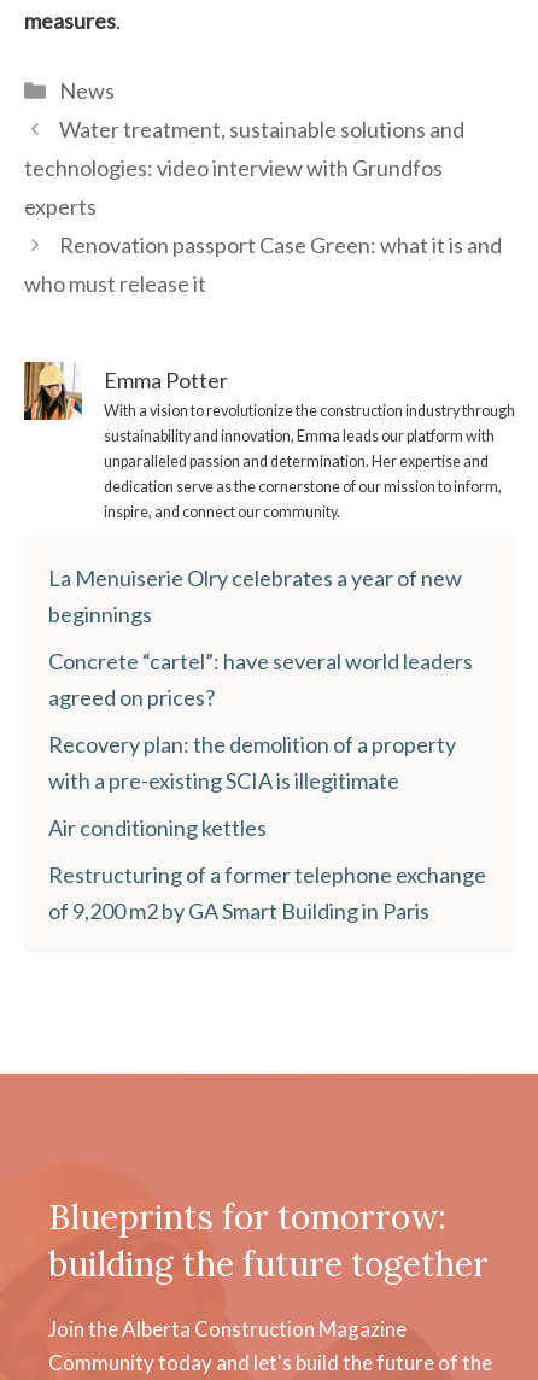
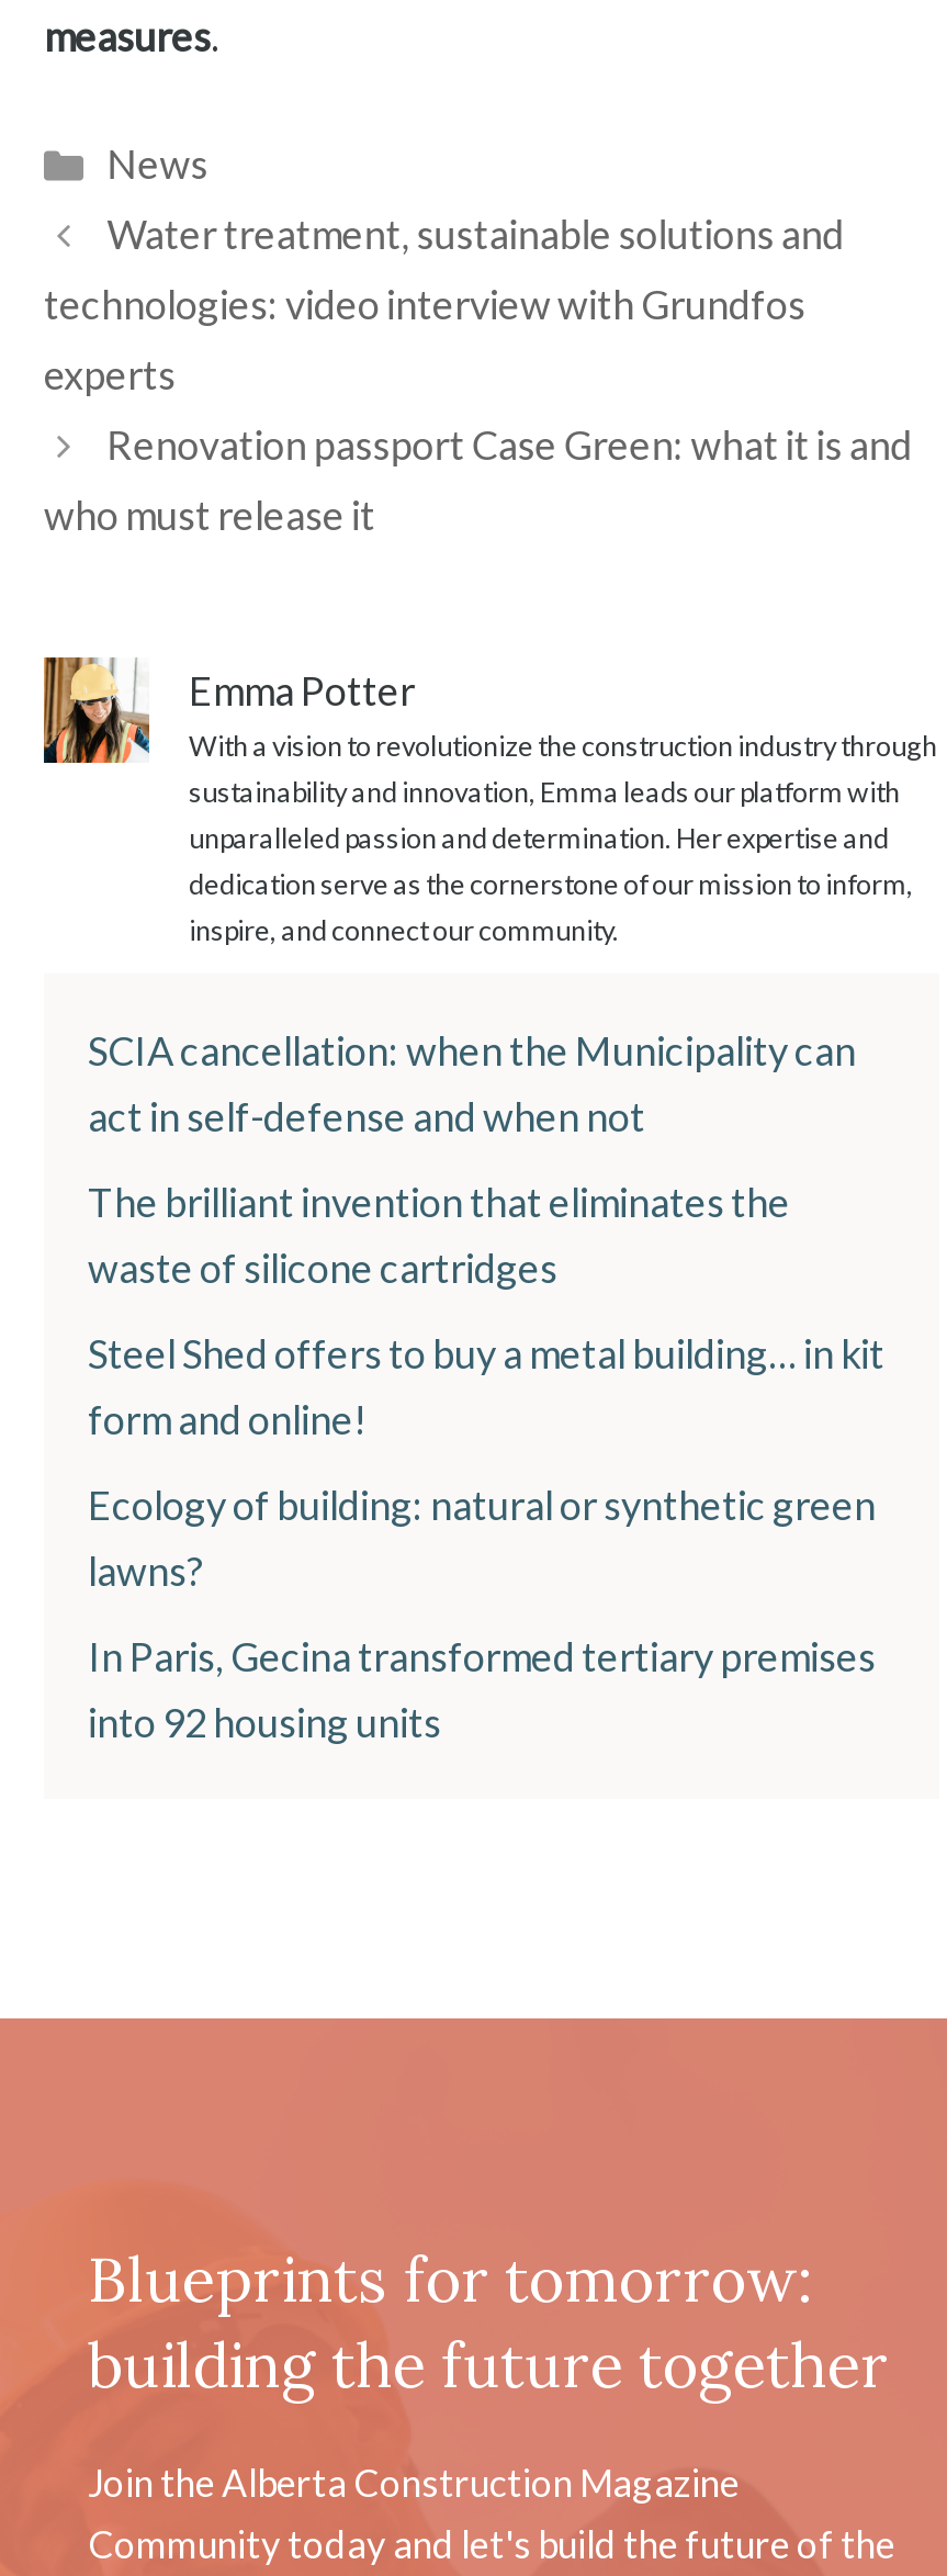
[48,565,462,627] La Menuiserie Olry celebrates a year of new | beginnings -> [88,1026,856,1140] SCIA cancellation: when the Municipality can | act in self-defense and when not
[48,648,473,711] Concrete “cartel”: have several world leaders | agreed on prices? -> [88,1178,790,1292] The brilliant invention that eliminates the | waste of silicone cartridges
[48,731,456,794] Recovery plan: the demolition of a property | with a pre-existing SCIA is illegitimate -> [88,1329,884,1443] Steel Shed offers to buy a metal building… in kit | form and online!
[48,814,267,841] Air conditioning kettles -> [88,1481,876,1595] Ecology of building: natural or synthetic green | lawns?
[48,861,486,924] Restructuring of a former telephone exchange | of 9,200 m2 by GA Smart Building in Paris -> [88,1632,876,1746] In Paris, Gecina transformed tertiary premises | into 92 housing units

